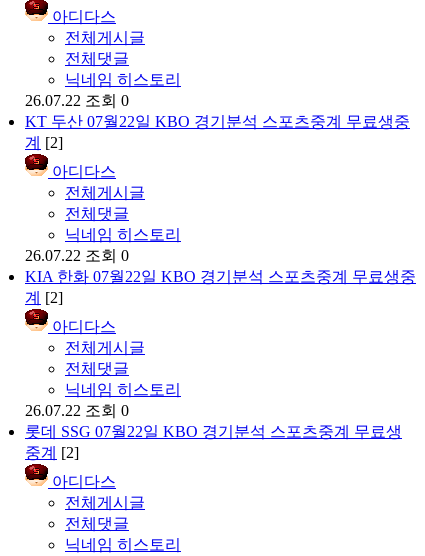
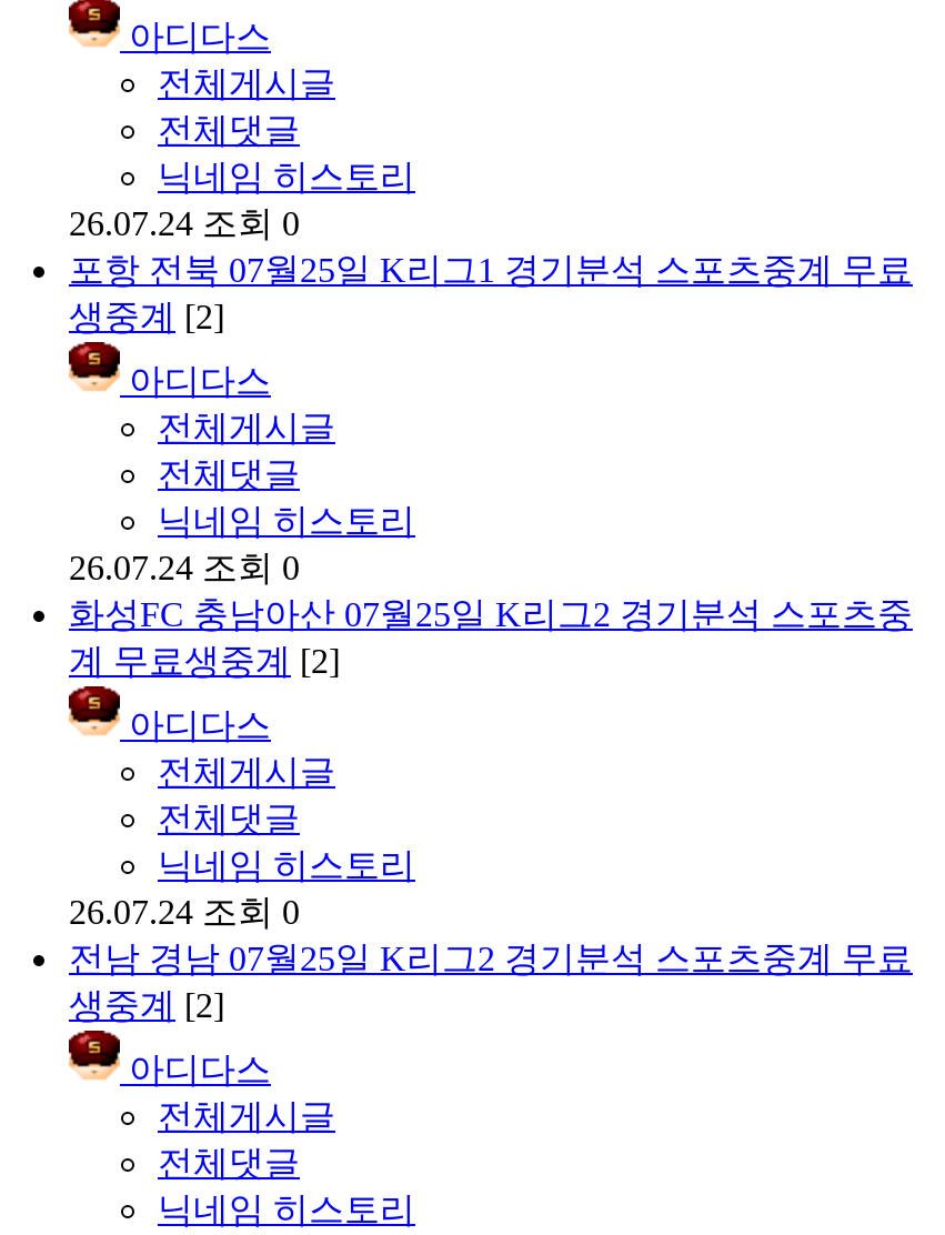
[25,92,410,151] 26.07.22 조회 0 | KT 두산 07월22일 KBO 경기분석 스포츠중계 무료생중 | 계 [2] -> [69,205,913,336] 26.07.24 조회 0 | 포항 전북 07월25일 K리그1 경기분석 스포츠중계 무료 | 생중계 [2]
[25,247,416,306] 26.07.22 조회 0 | KIA 한화 07월22일 KBO 경기분석 스포츠중계 무료생중 | 계 [2] -> [69,550,913,681] 26.07.24 조회 0 | 화성FC 충남아산 07월25일 K리그2 경기분석 스포츠중 | 계 무료생중계 [2]
[25,402,402,461] 26.07.22 조회 0 | 롯데 SSG 07월22일 KBO 경기분석 스포츠중계 무료생 | 중계 [2] -> [69,894,913,1025] 26.07.24 조회 0 | 전남 경남 07월25일 K리그2 경기분석 스포츠중계 무료 | 생중계 [2]

